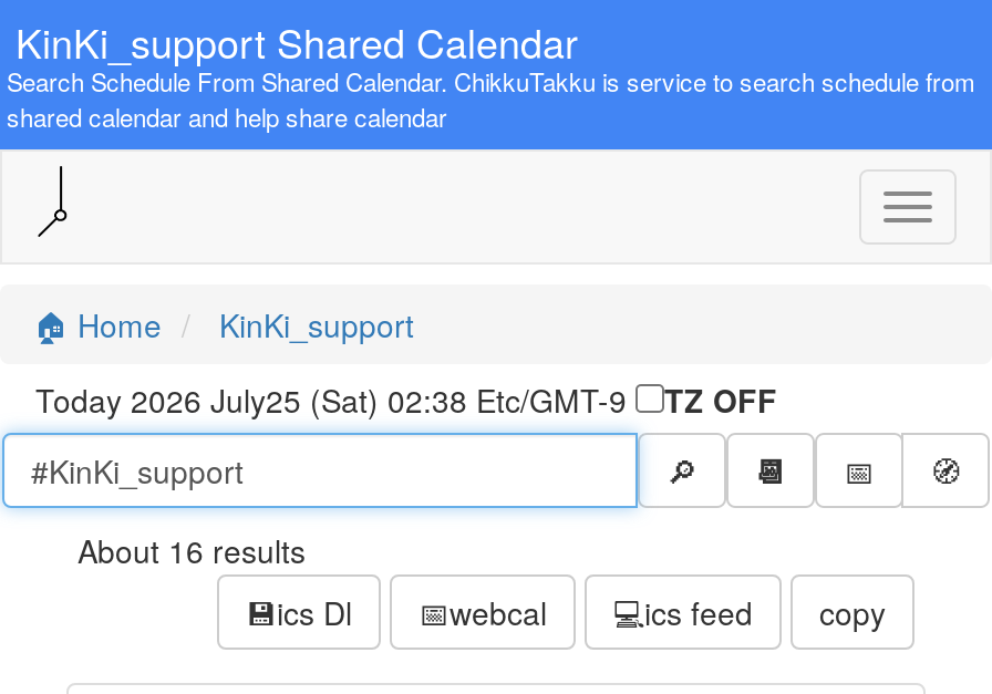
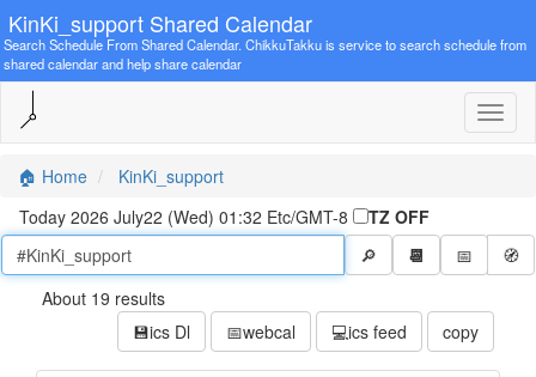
[35,377,635,421] Today 2026 July25 (Sat) 02:38 Etc/GMT-9 -> [19,204,353,228] Today 2026 July22 (Wed) 01:32 Etc/GMT-8
[77,528,306,572] About 16 results -> [42,286,165,310] About 19 results

